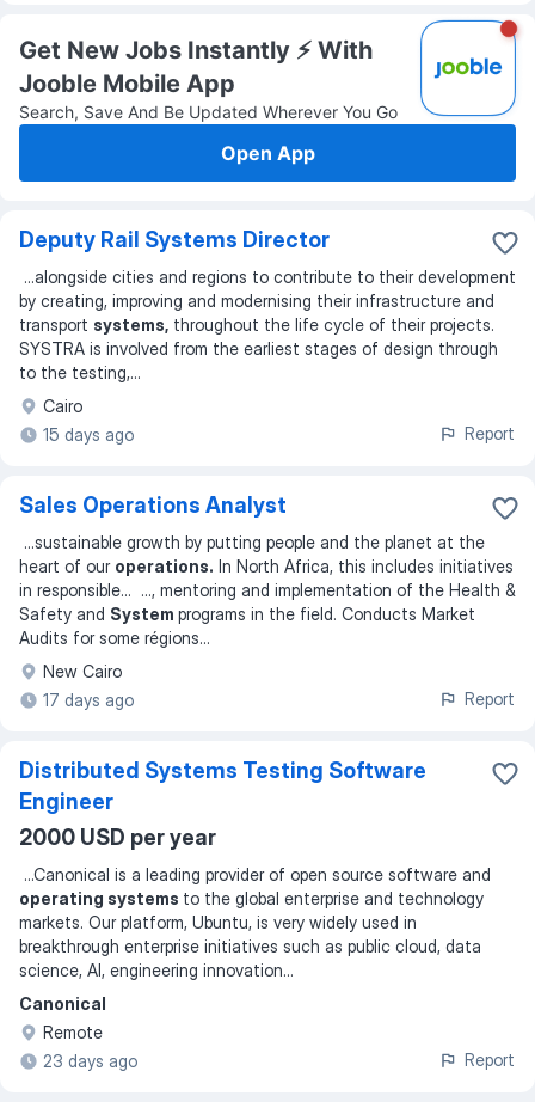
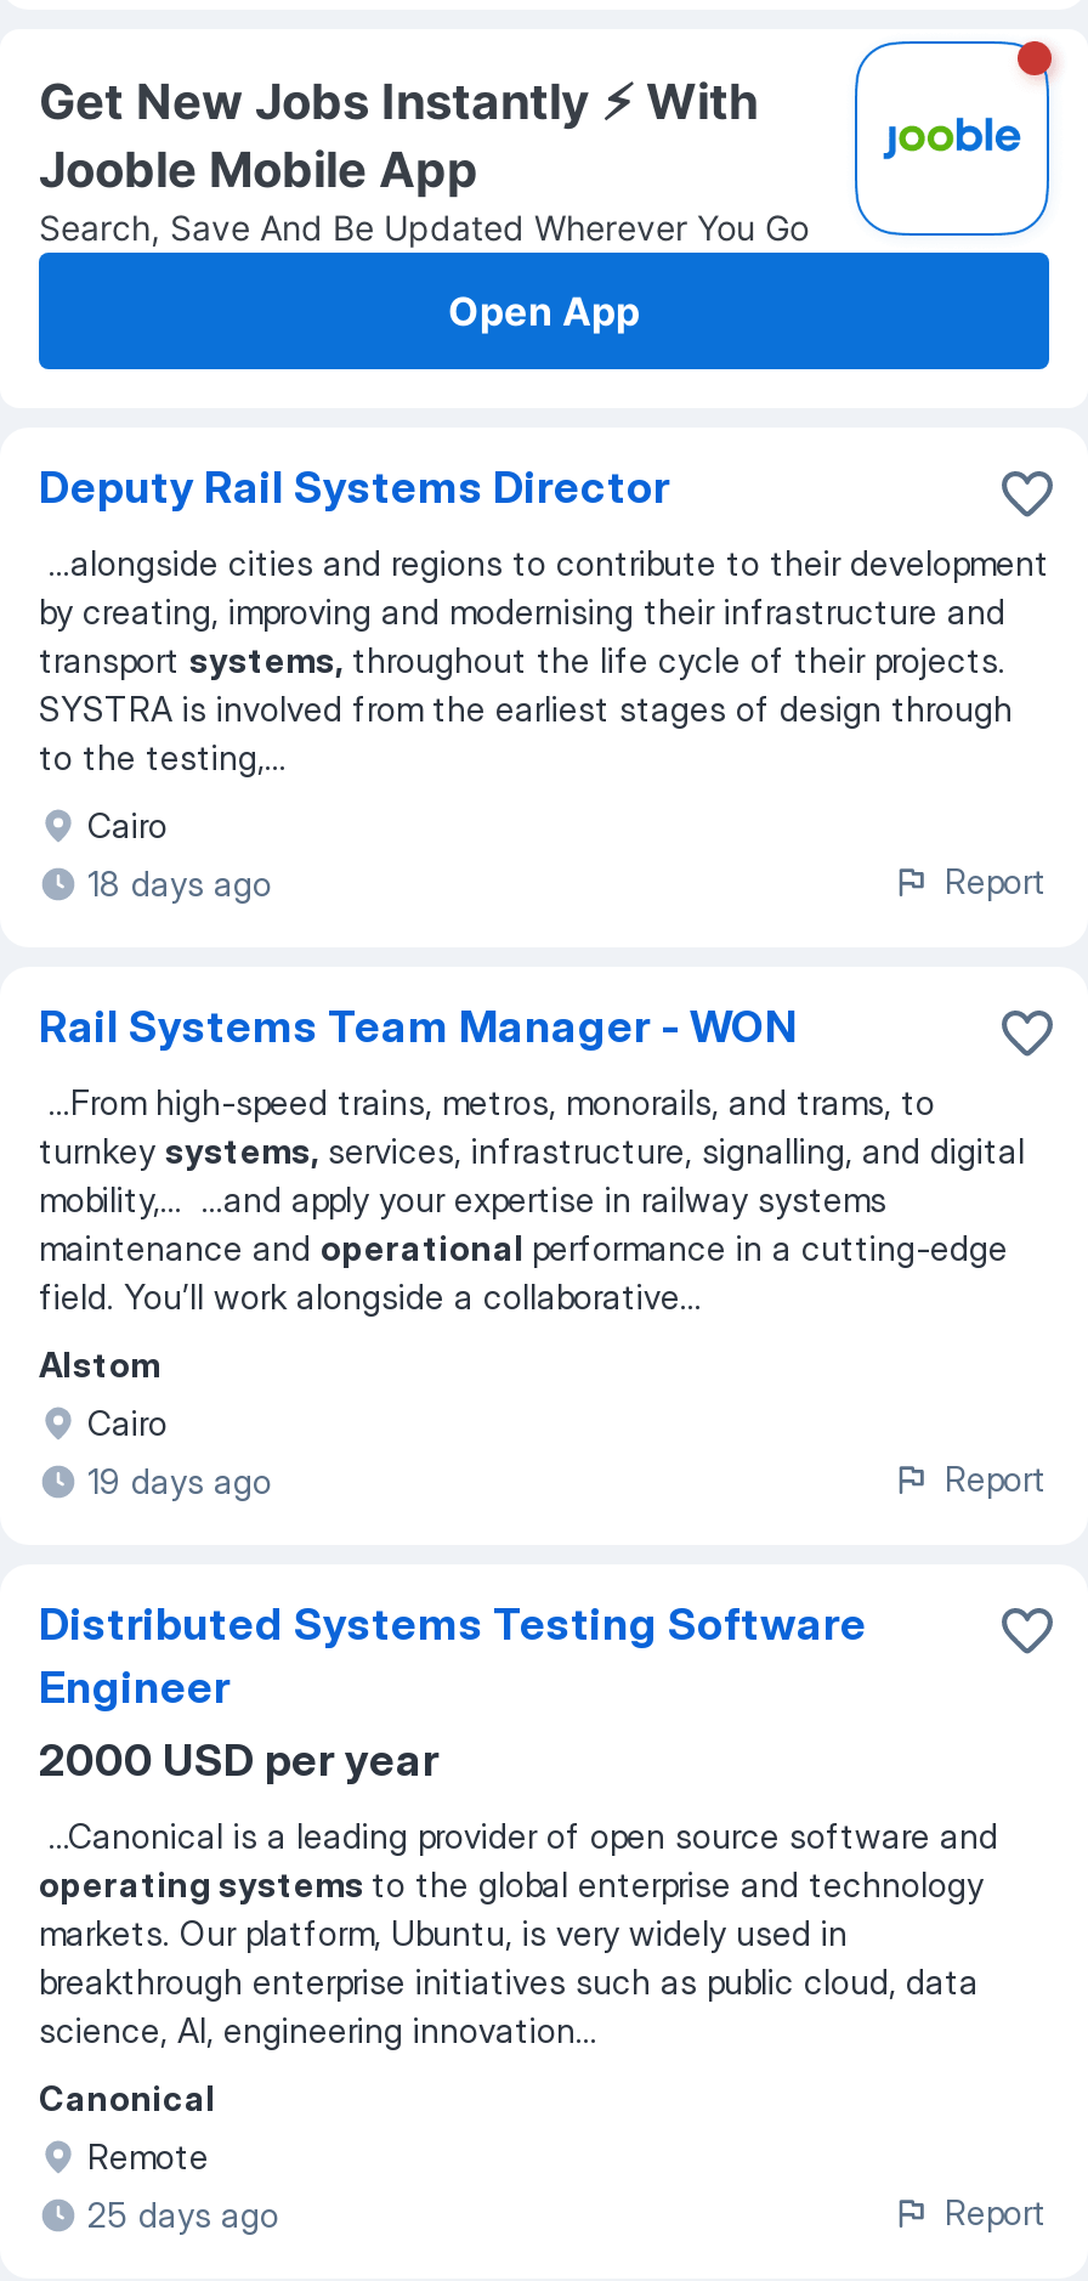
[43,424,134,445] 15 days ago -> [87,862,272,904] 18 days ago
[19,492,287,518] Sales Operations Analyst -> [39,1001,797,1052] Rail Systems Team Manager - WON
[19,532,516,648] ...sustainable growth by putting people and the planet at the | heart of our operations. In North Africa, this includes initiatives | in responsible... ..., mentoring and implementation of the Health & | Safety and System programs in the field. Conducts Market | Audits for some régions... -> [39,1081,1025,1317] ...From high-speed trains, metros, monorails, and trams, to | turnkey systems, services, infrastructure, signalling, and digital | mobility,... ...and apply your expertise in railway systems | maintenance and operational performance in a cutting-edge | field. You’ll work alongside a collaborative...
[43,661,134,710] New Cairo | 17 days ago -> [39,1343,272,1501] Alstom | Cairo | 19 days ago
[43,1051,137,1071] 23 days ago -> [87,2194,279,2235] 25 days ago

